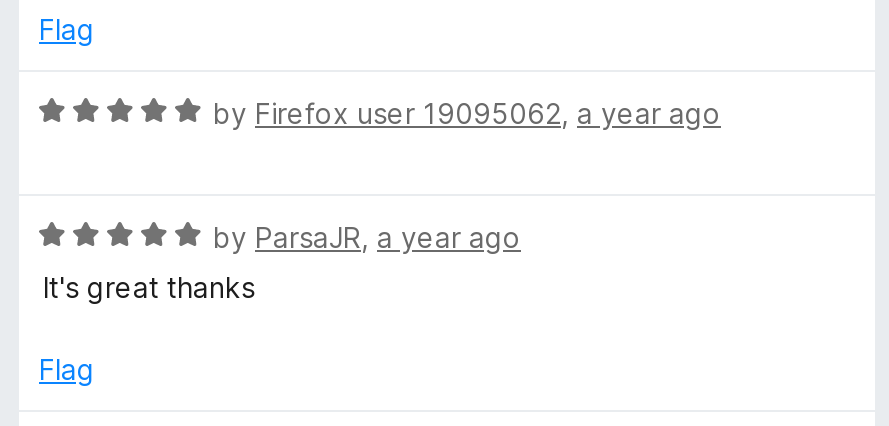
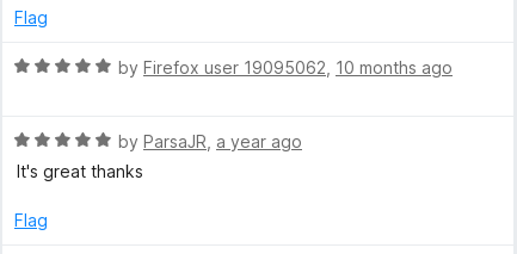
[213,96,721,130] by Firefox user 19095062, a year ago -> [118,57,453,78] by Firefox user 19095062, 10 months ago

